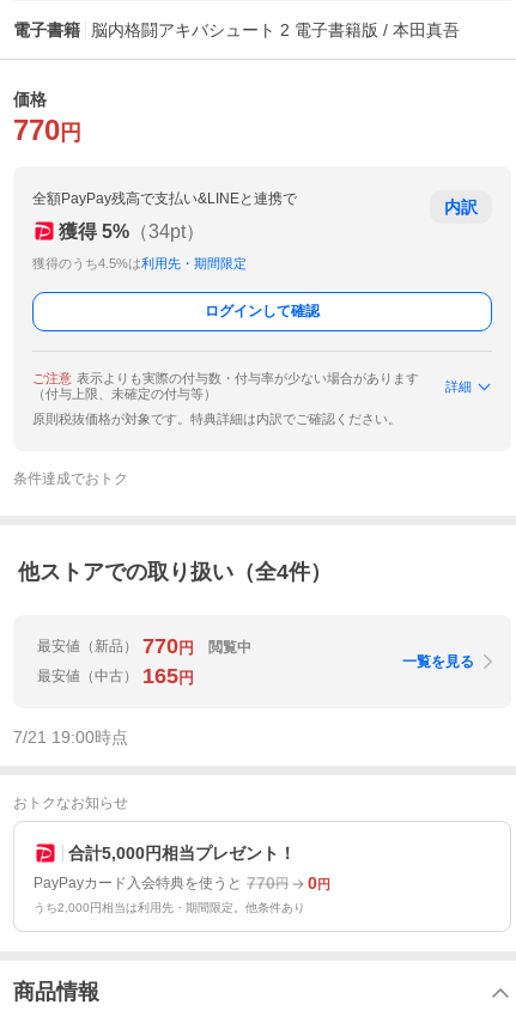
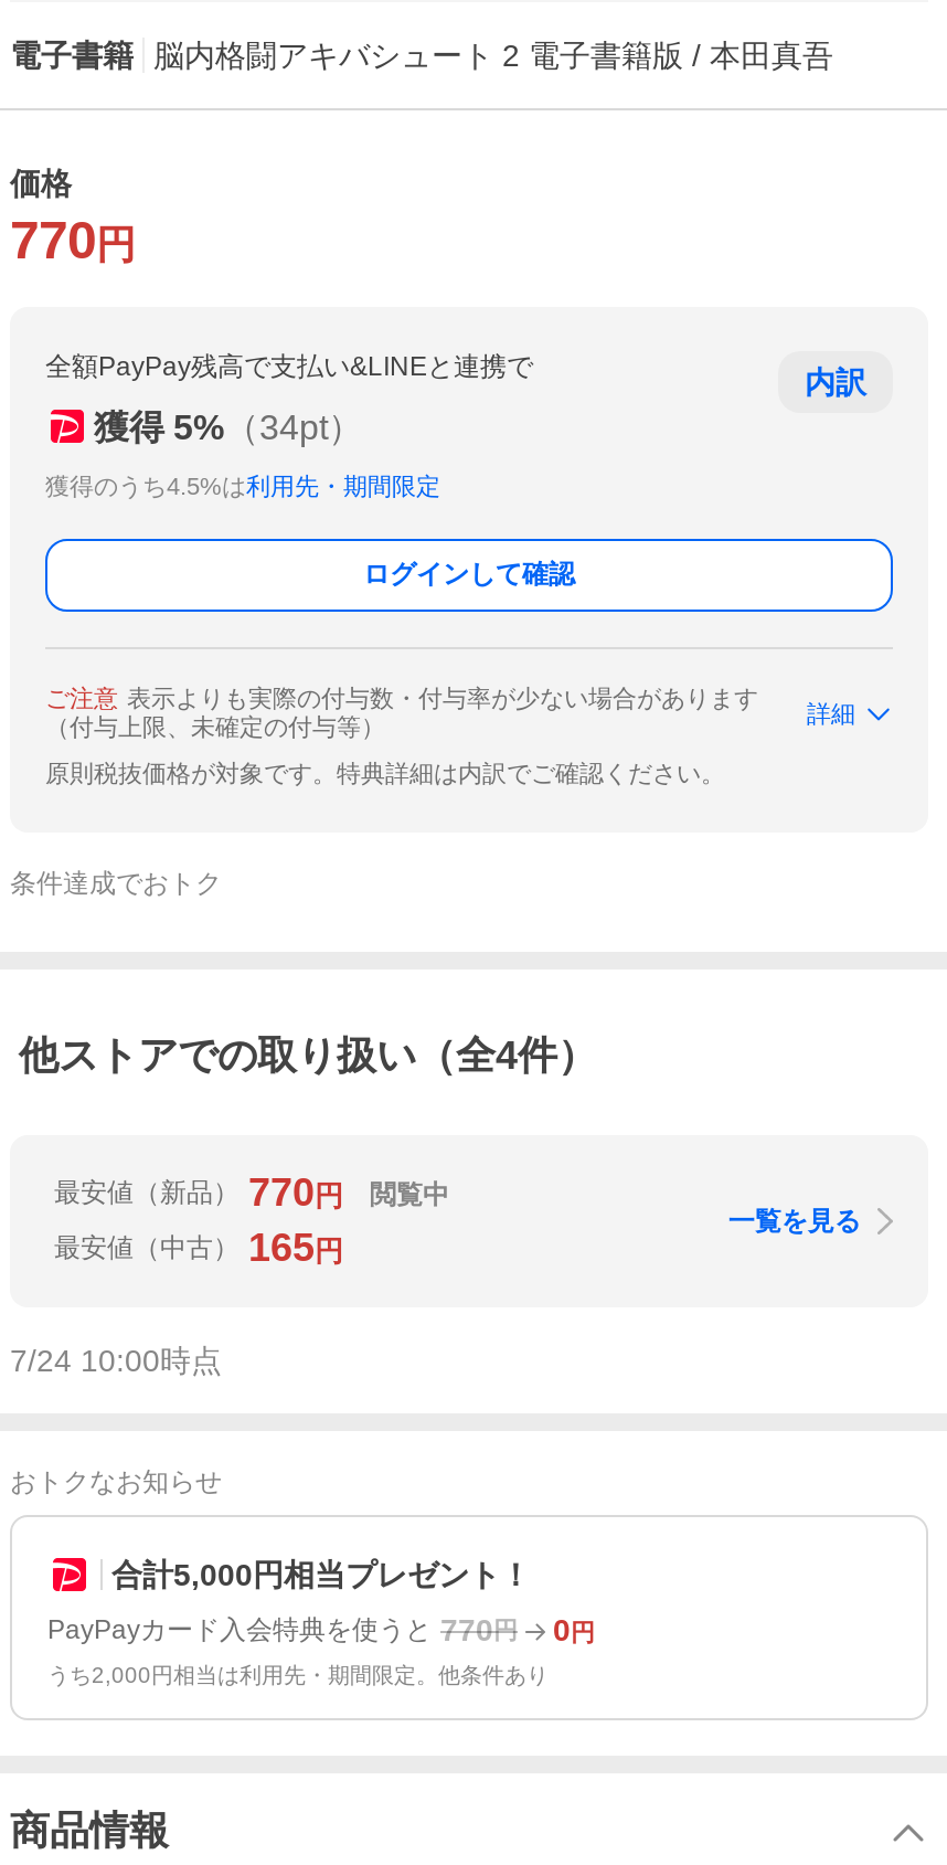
[13,727,128,747] 7/21 19:00時点 -> [10,1343,222,1378] 7/24 10:00時点

